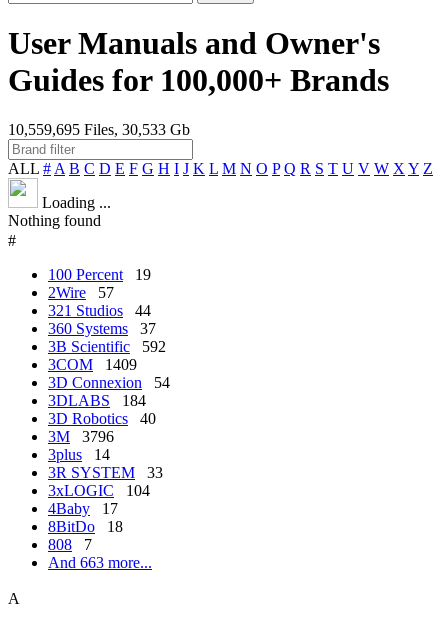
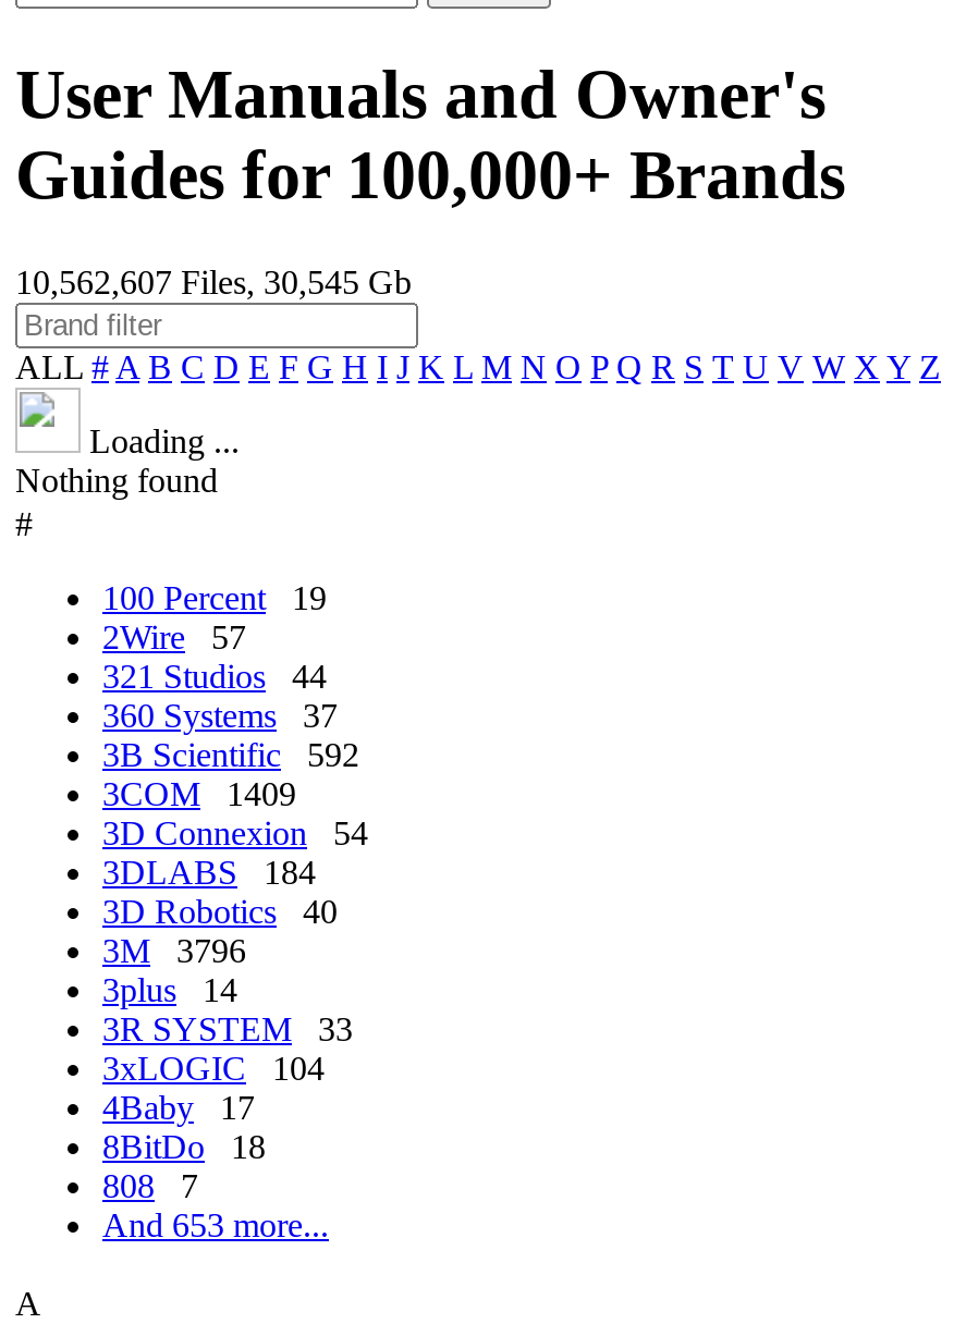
[8,121,190,138] 10,559,695 Files, 30,533 Gb -> [15,263,412,300] 10,562,607 Files, 30,545 Gb
[48,554,152,571] And 663 more... -> [102,1206,329,1243] And 653 more...

